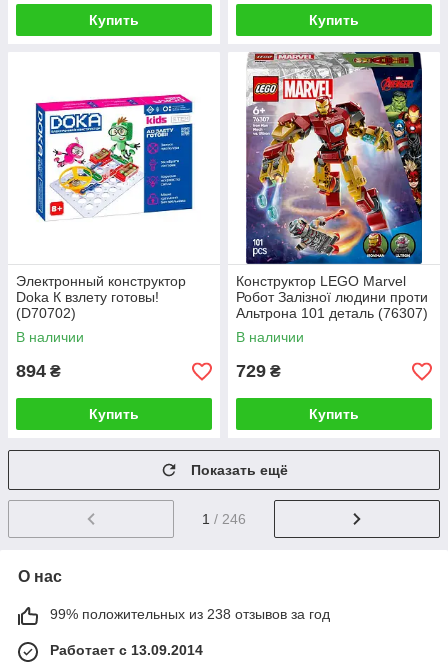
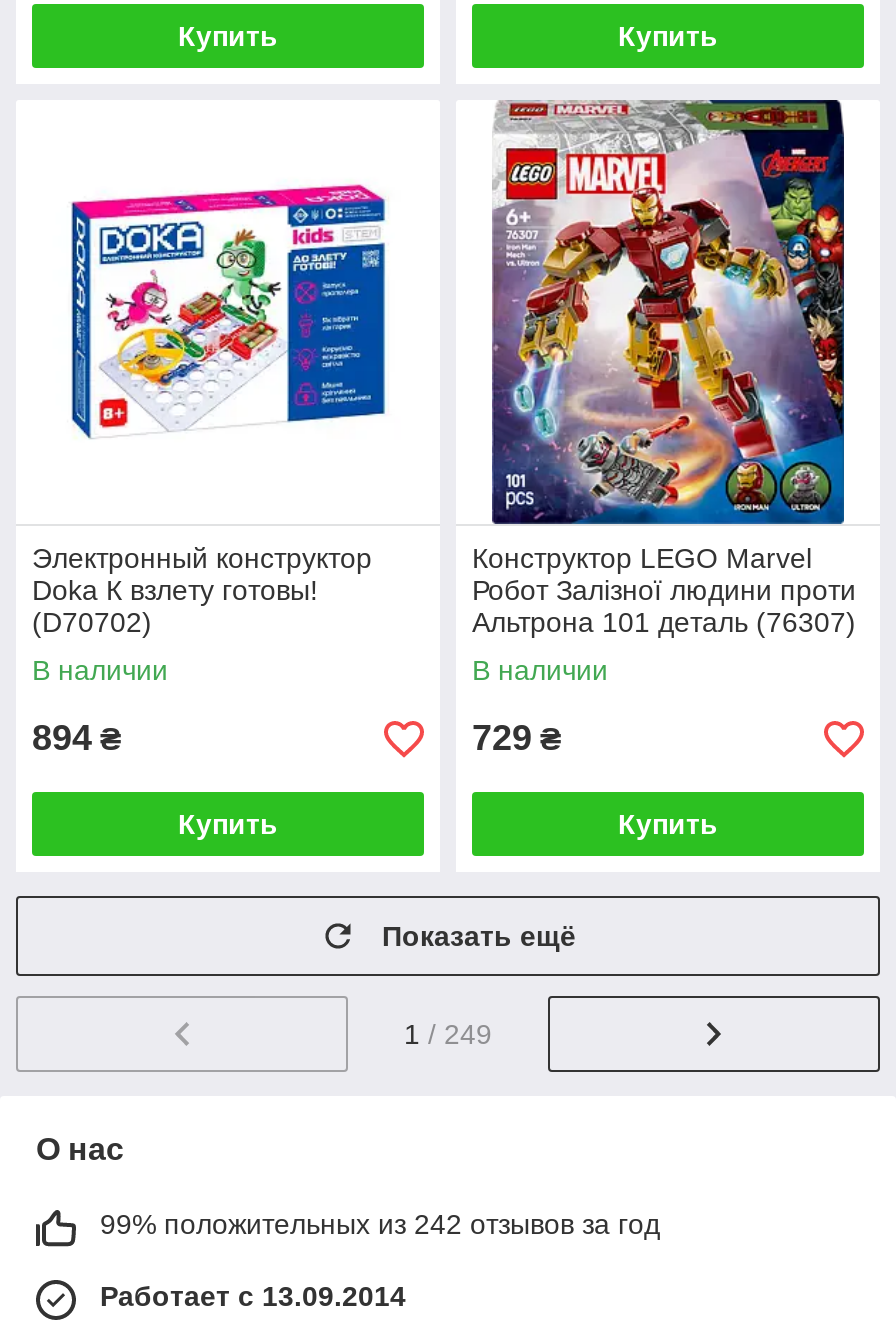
[202,511,246,527] 1 / 246 -> [404,1019,492,1051] 1 / 249
[50,606,330,622] 99% положительных из 238 отзывов за год -> [100,1209,660,1241] 99% положительных из 242 отзывов за год

